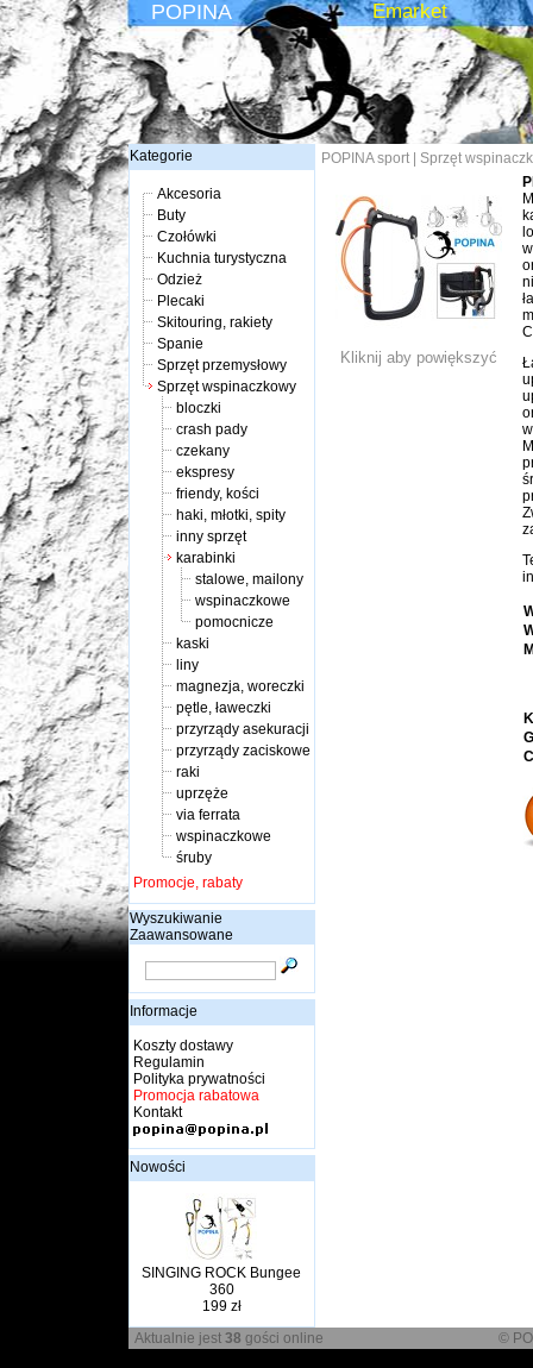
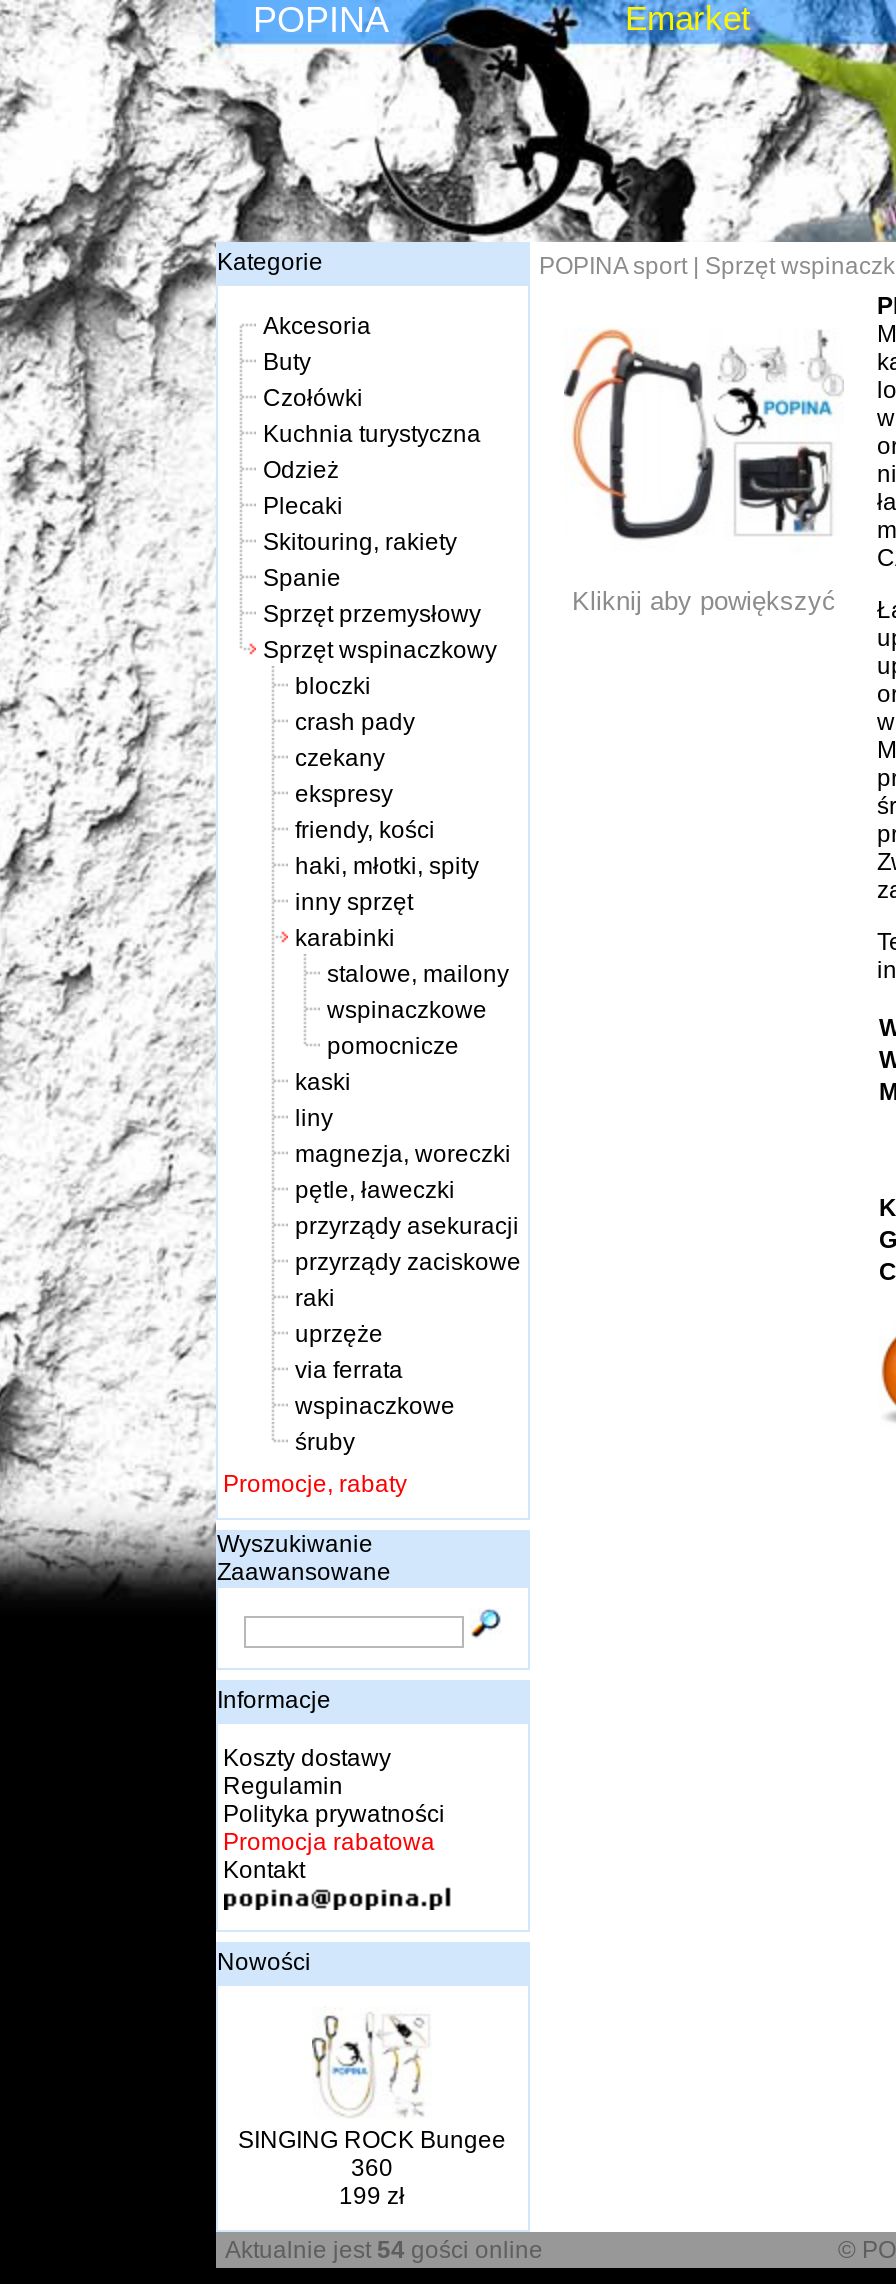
[128,1330,323,1347] Aktualnie jest 38 gości online -> [215,2236,543,2264] Aktualnie jest 54 gości online

